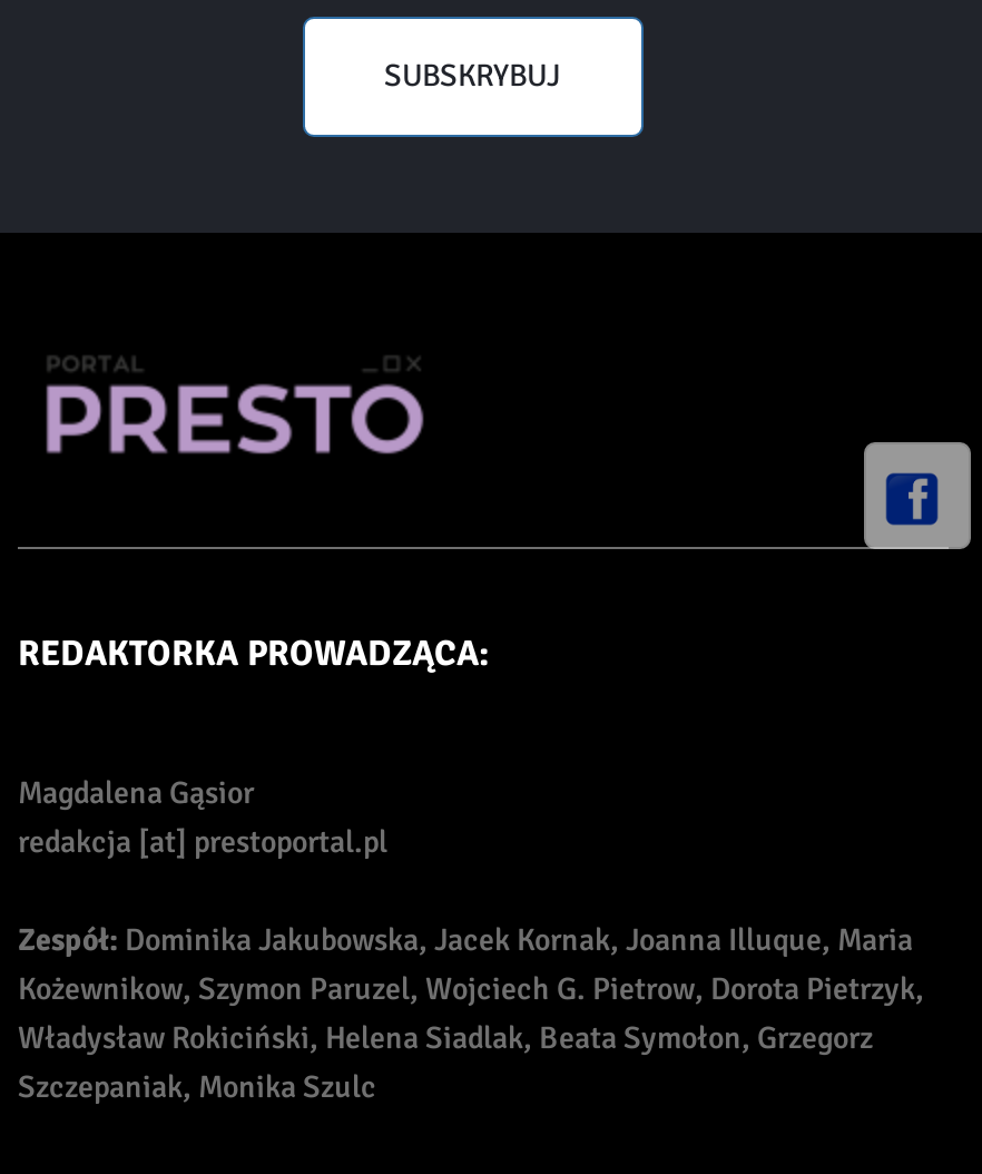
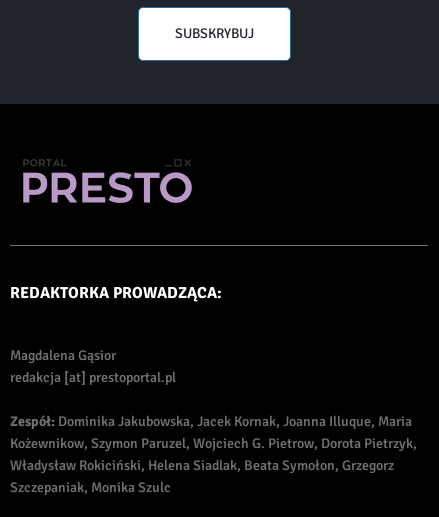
[862,440,973,551] [image] -> none

